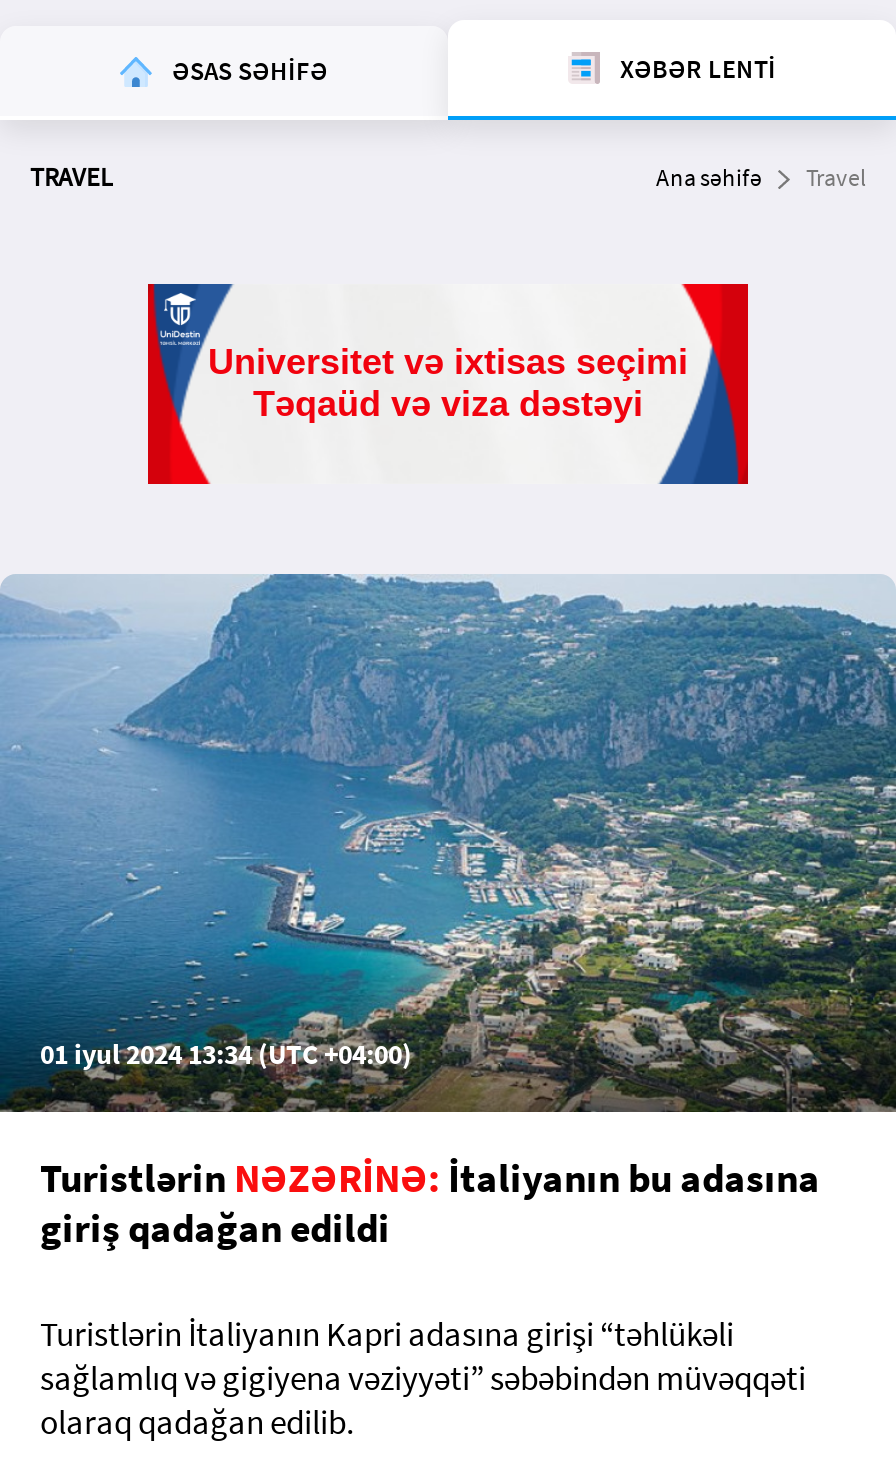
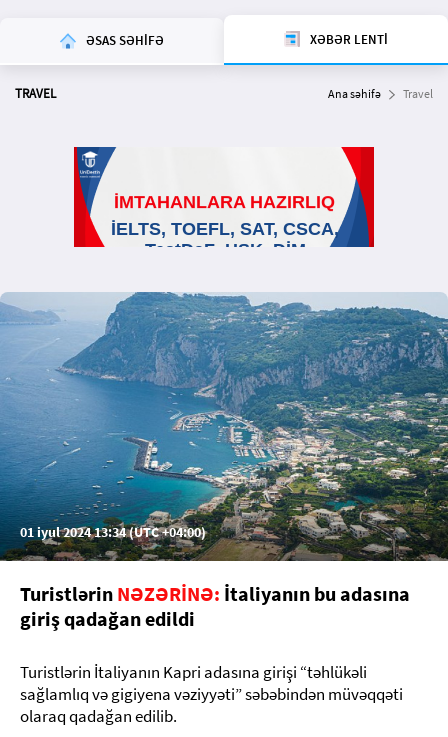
[208,346,688,484] [image] -> [105,179,343,248] [image]

